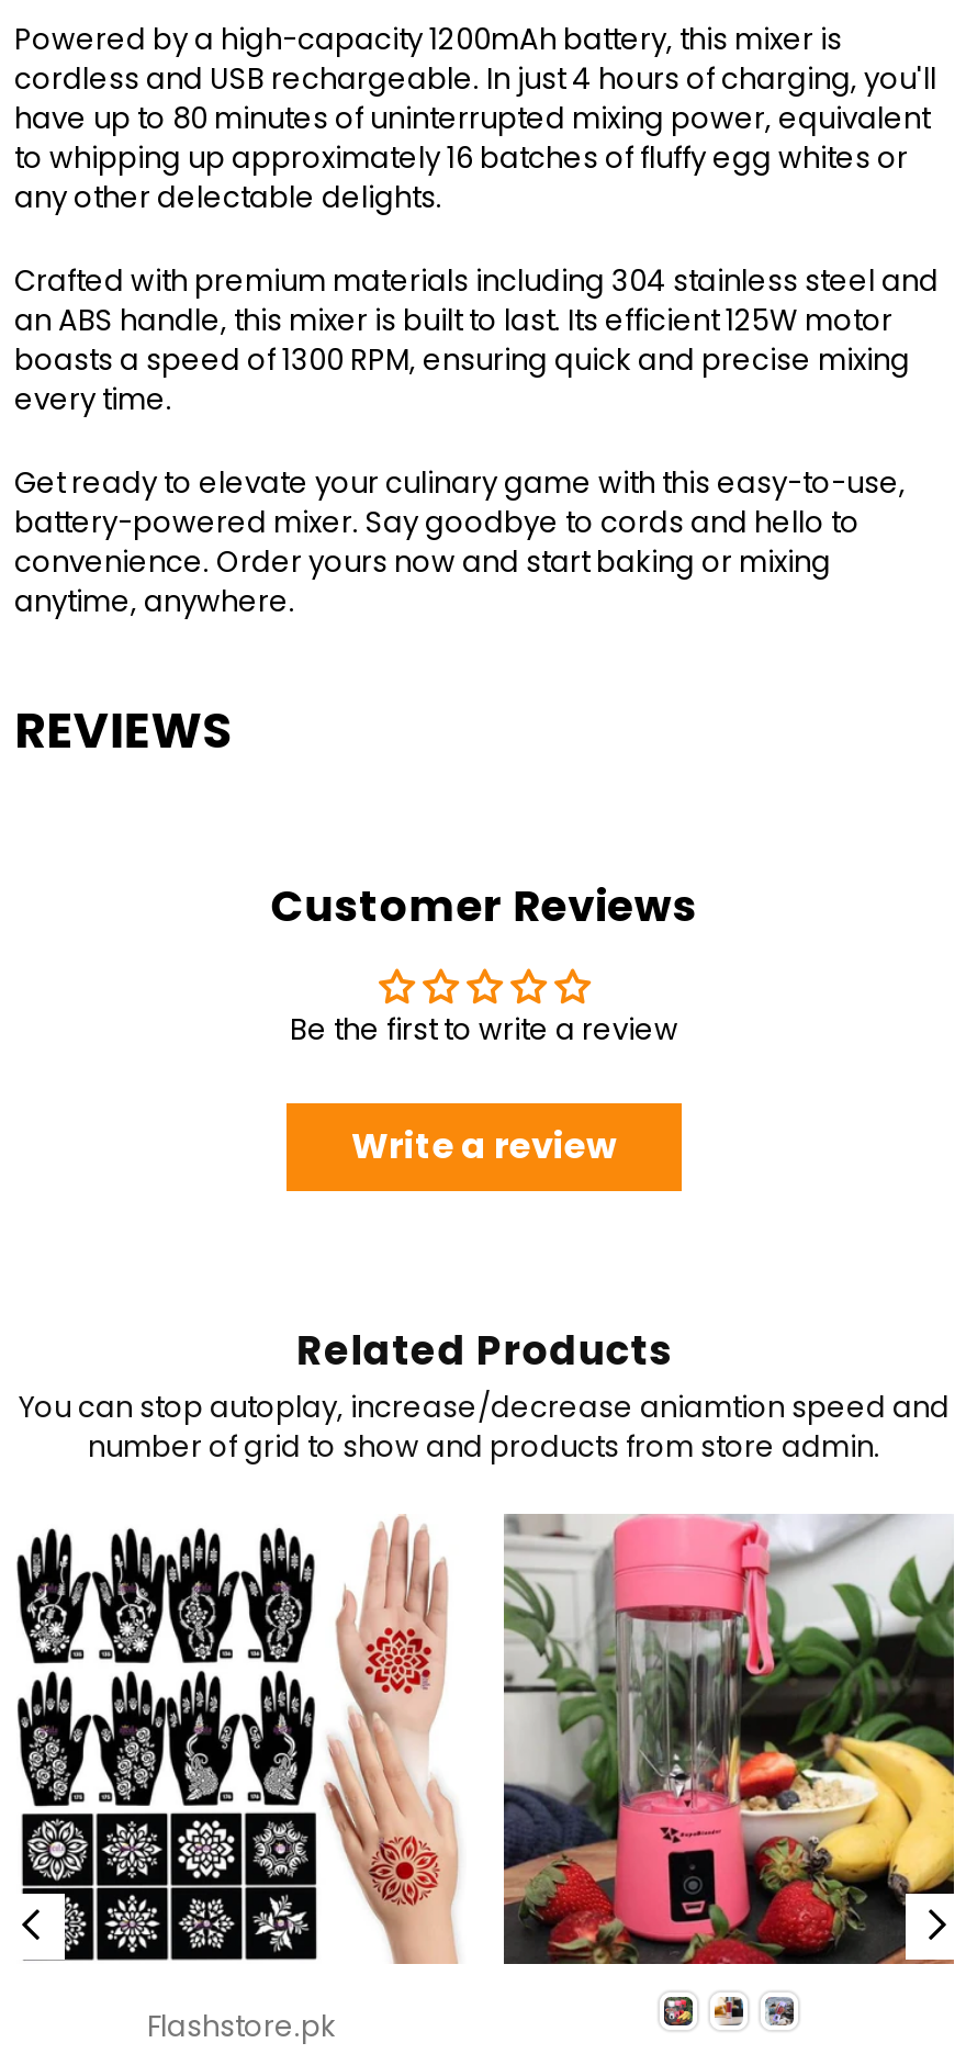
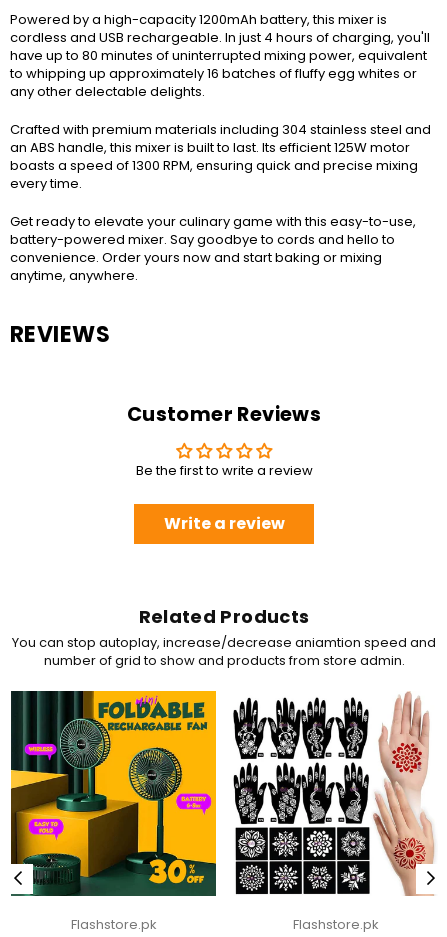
[14,1514,467,1966] [image] -> [10,690,217,897] [image]
[502,1512,956,1966] [image] -> [233,692,438,896] [image]
none -> [292,915,378,934] Flashstore.pk

